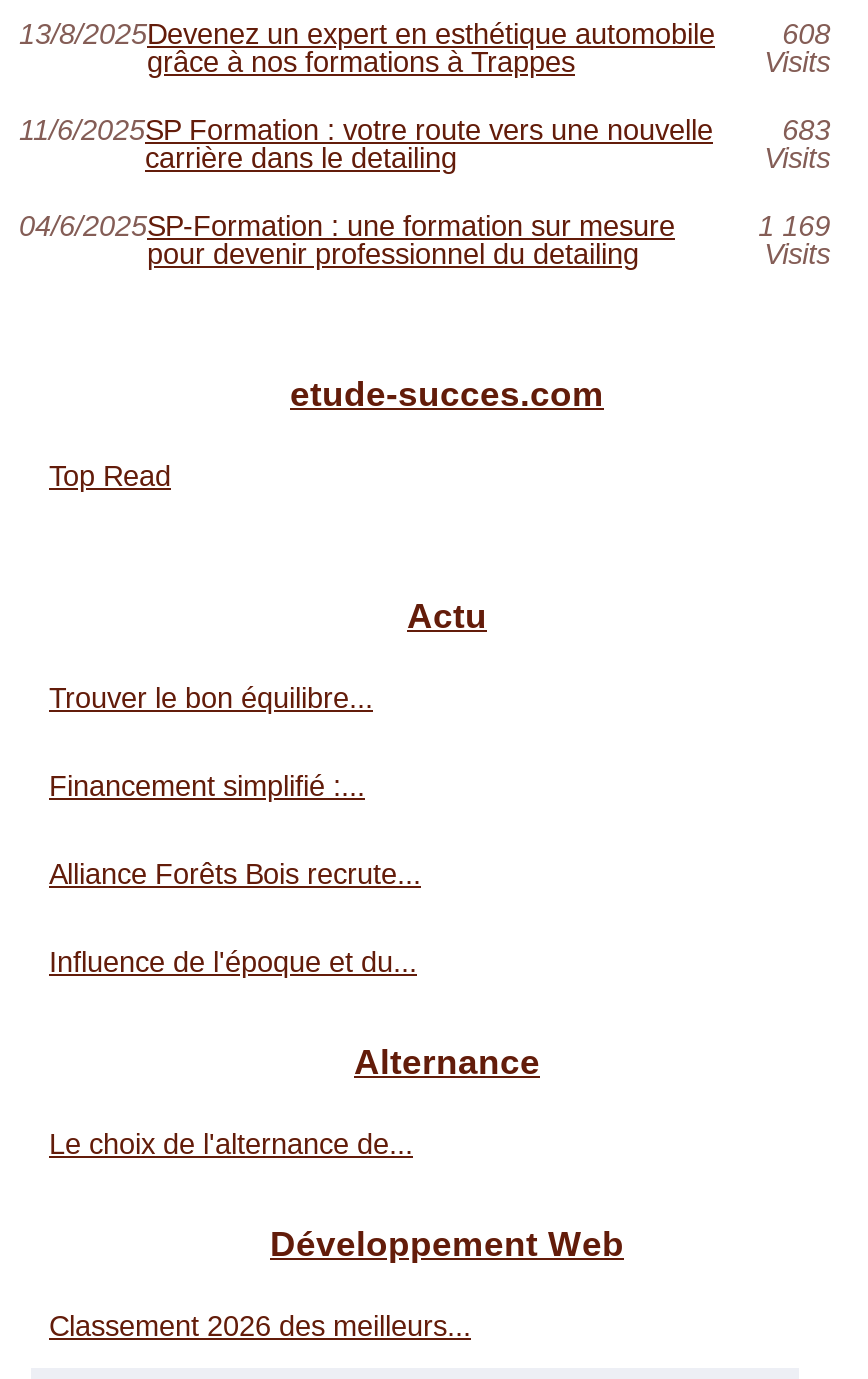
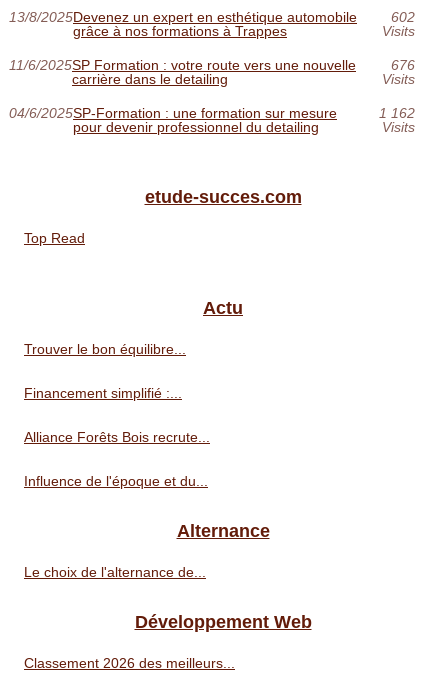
[782,19,830,51] 608 -> [391,9,415,25] 602
[782,115,830,147] 683 -> [391,57,415,73] 676
[758,211,830,243] 1 169 -> [379,105,415,121] 1 162

